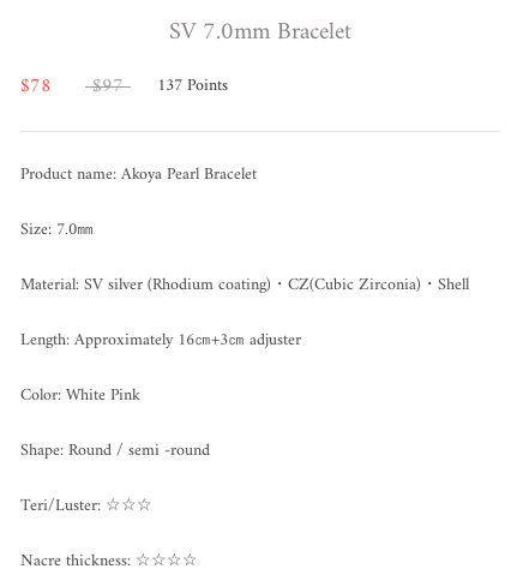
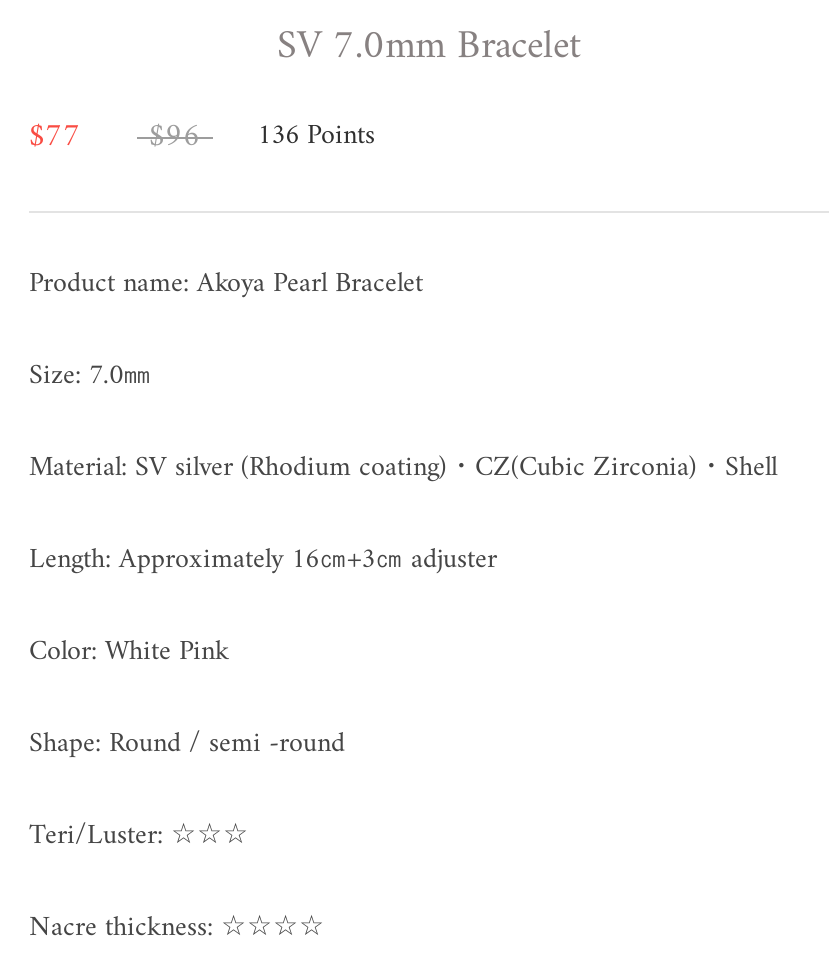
[20,69,52,103] $78 -> [29,109,81,165] $77
[92,69,124,103] $97 -> [149,109,201,165] $96
[157,70,228,100] 137 Points -> [257,111,375,161] 136 Points

